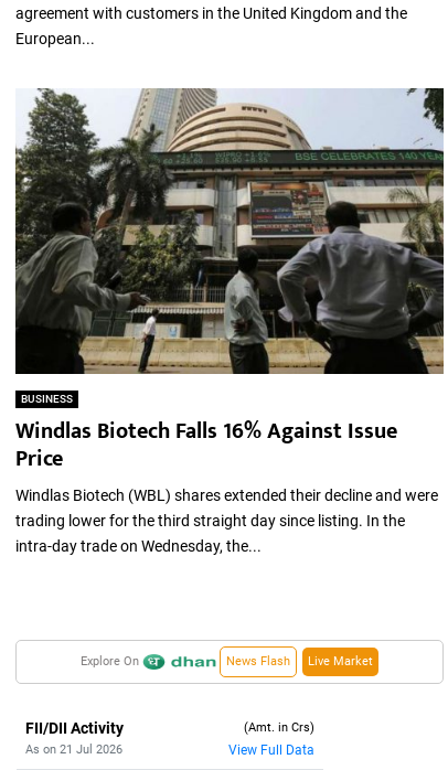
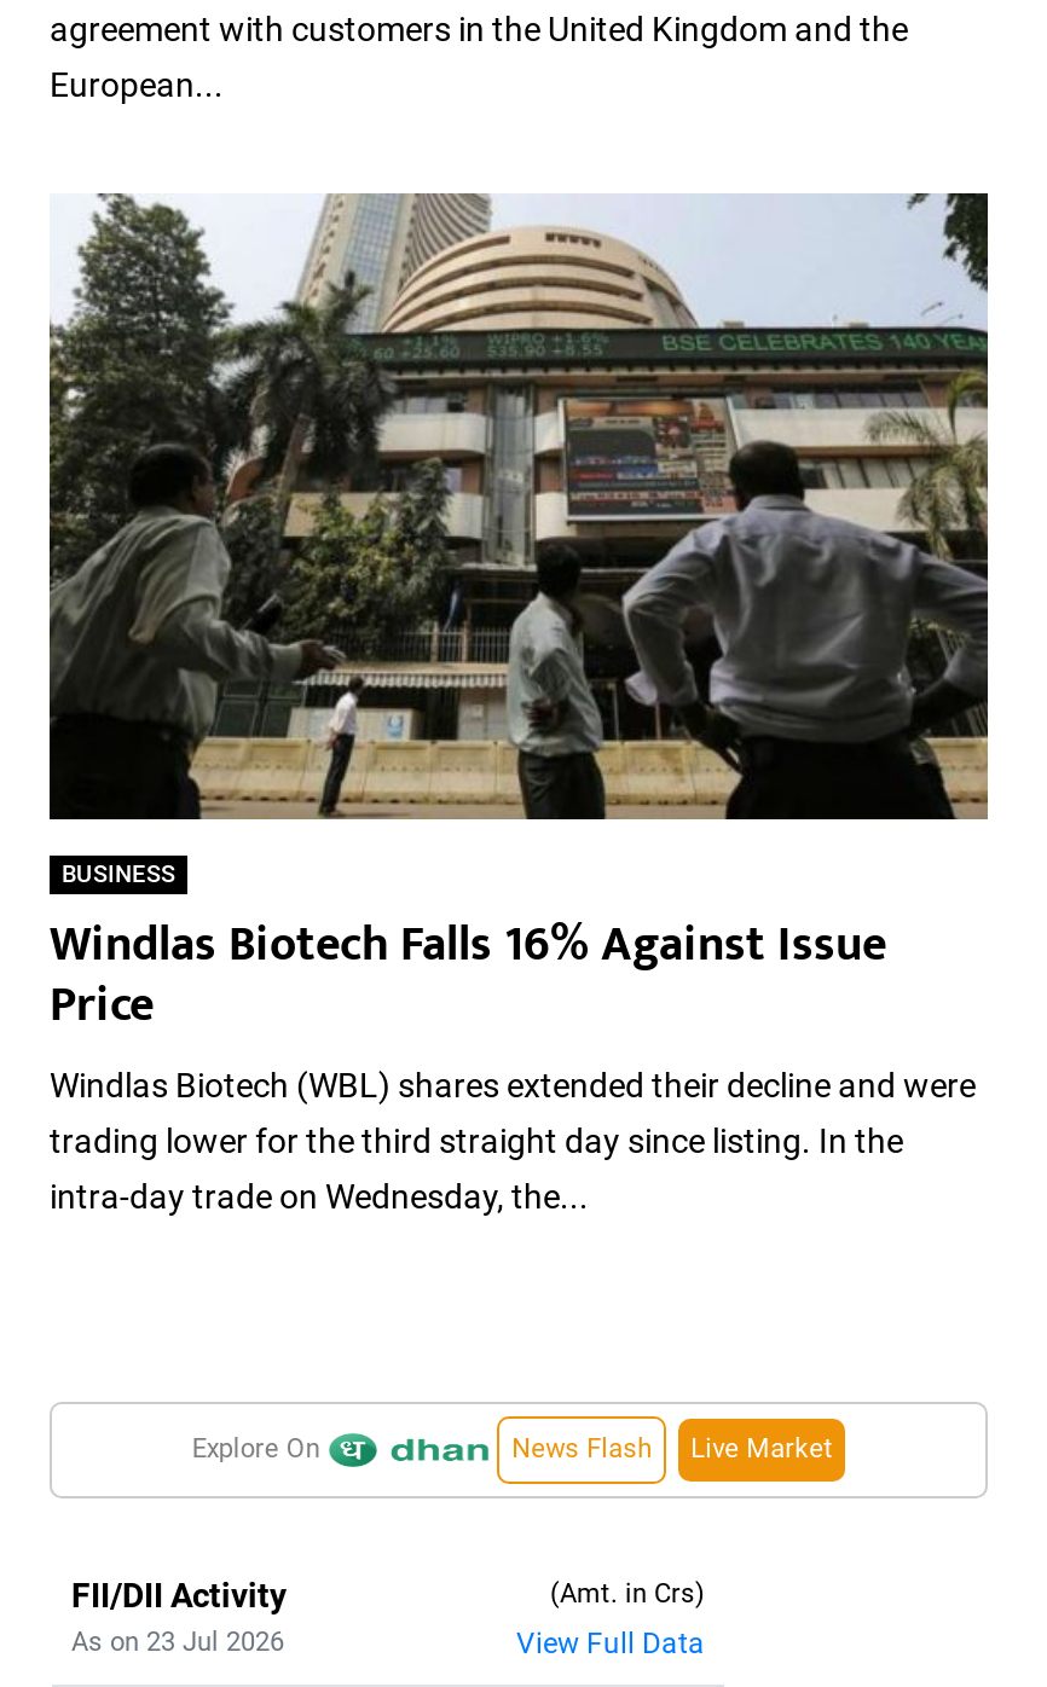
[25,742,122,756] As on 21 Jul 2026 -> [71,1626,284,1657] As on 23 Jul 2026

